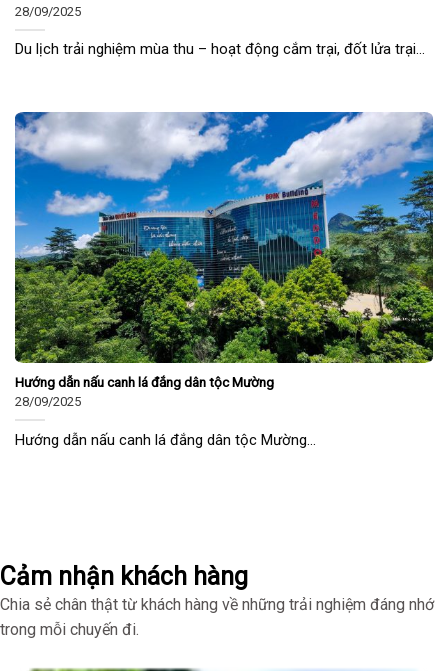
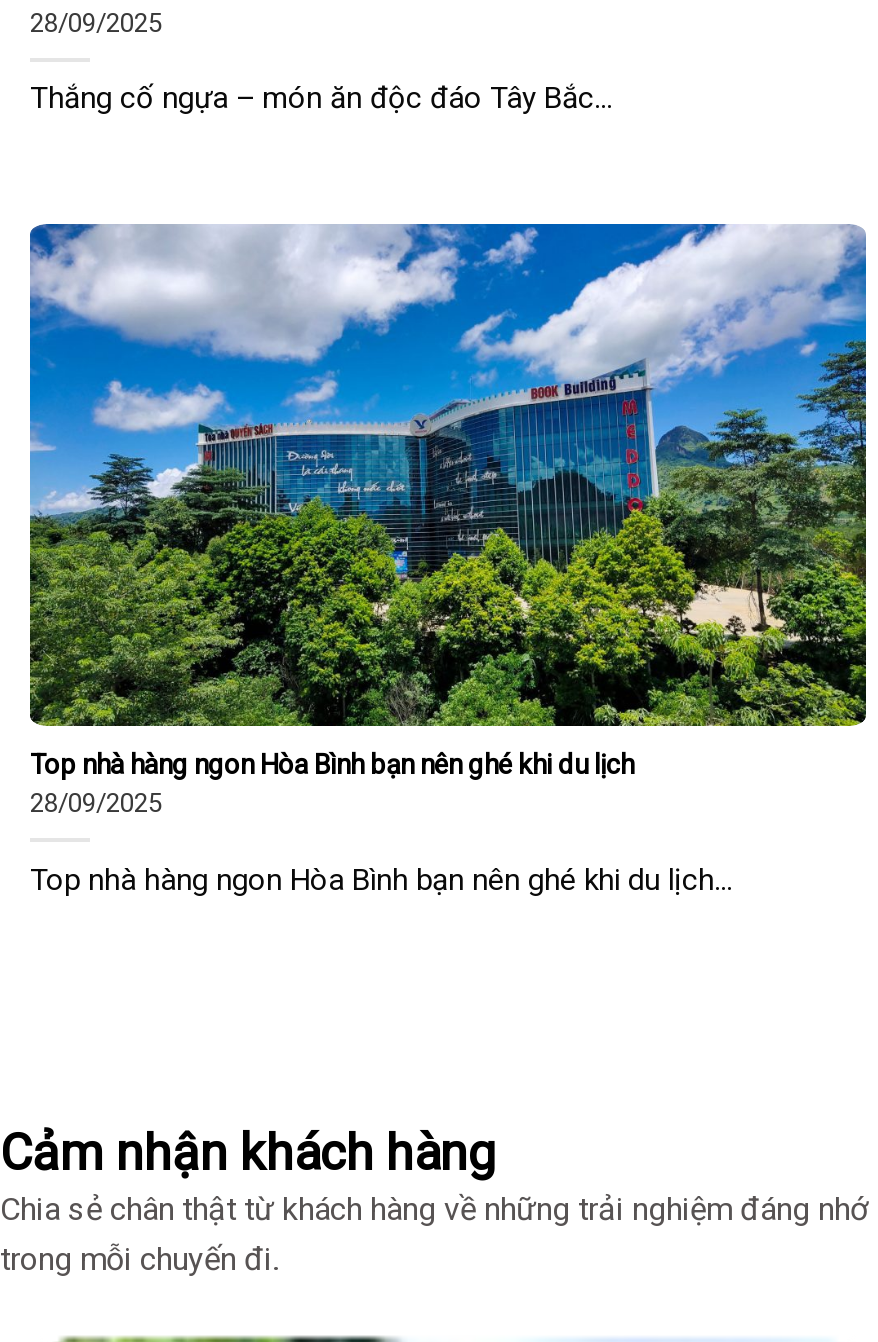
[15,40,425,58] Du lịch trải nghiệm mùa thu – hoạt động cắm trại, đốt lửa trại... -> [30,81,612,117] Thắng cố ngựa – món ăn độc đáo Tây Bắc...
[15,374,274,390] Hướng dẫn nấu canh lá đắng dân tộc Mường -> [30,747,634,779] Top nhà hàng ngon Hòa Bình bạn nên ghé khi du lịch
[15,430,316,448] Hướng dẫn nấu canh lá đắng dân tộc Mường... -> [30,861,732,897] Top nhà hàng ngon Hòa Bình bạn nên ghé khi du lịch...

